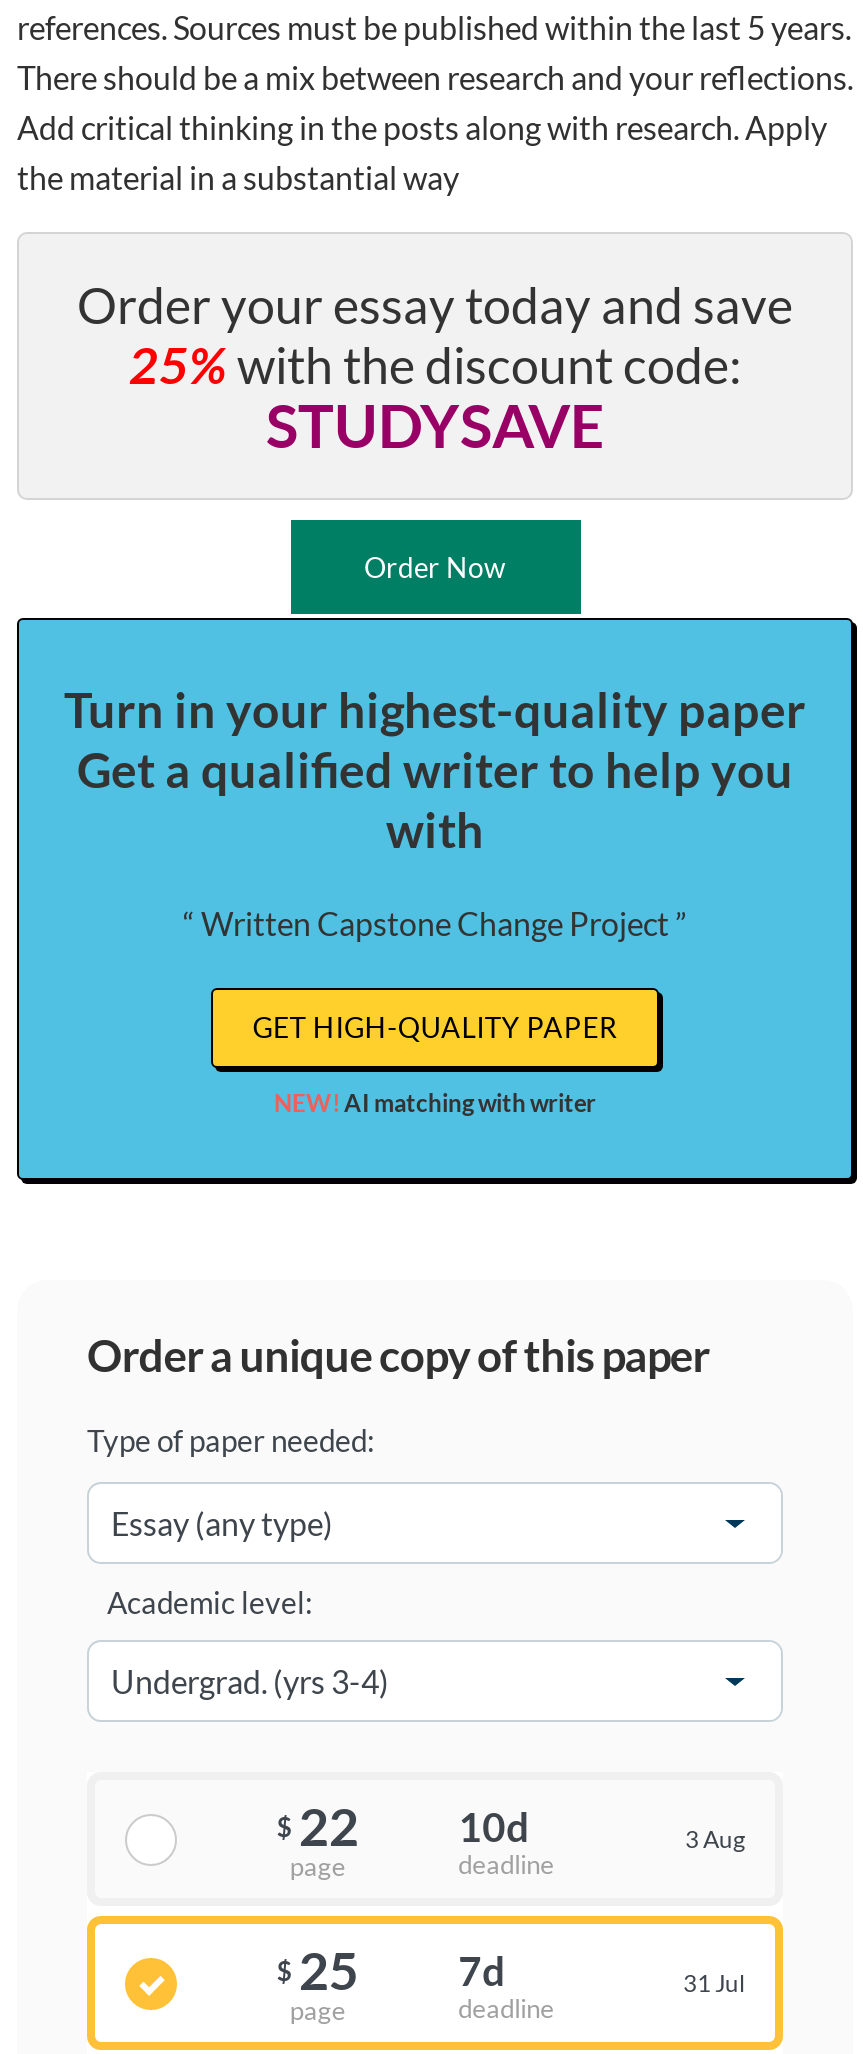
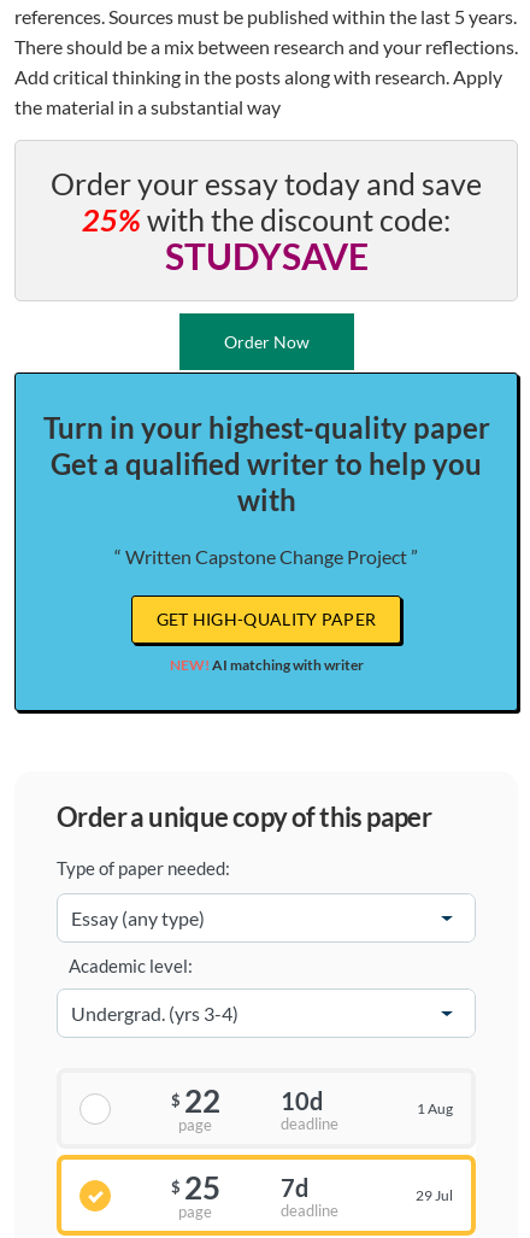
[685,1824,745,1854] 3 Aug -> [417,1099,453,1117] 1 Aug
[683,1968,745,1998] 31 Jul -> [416,1186,453,1204] 29 Jul

